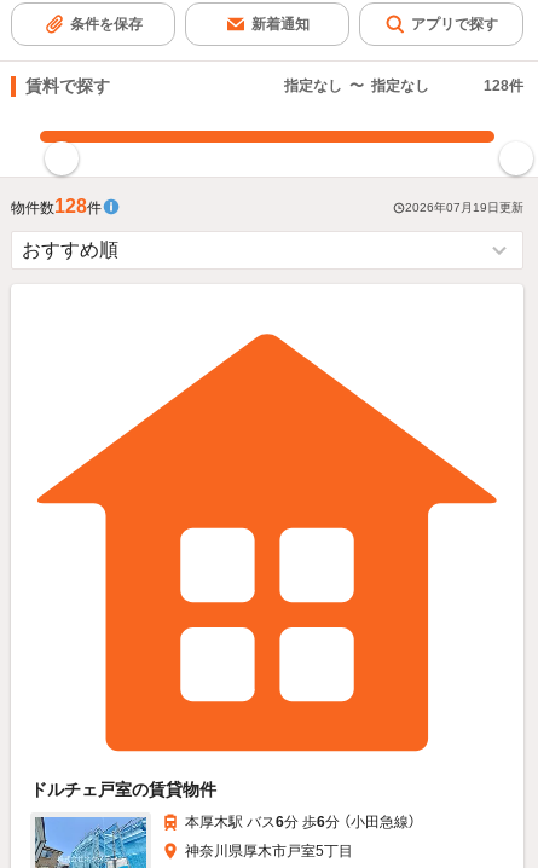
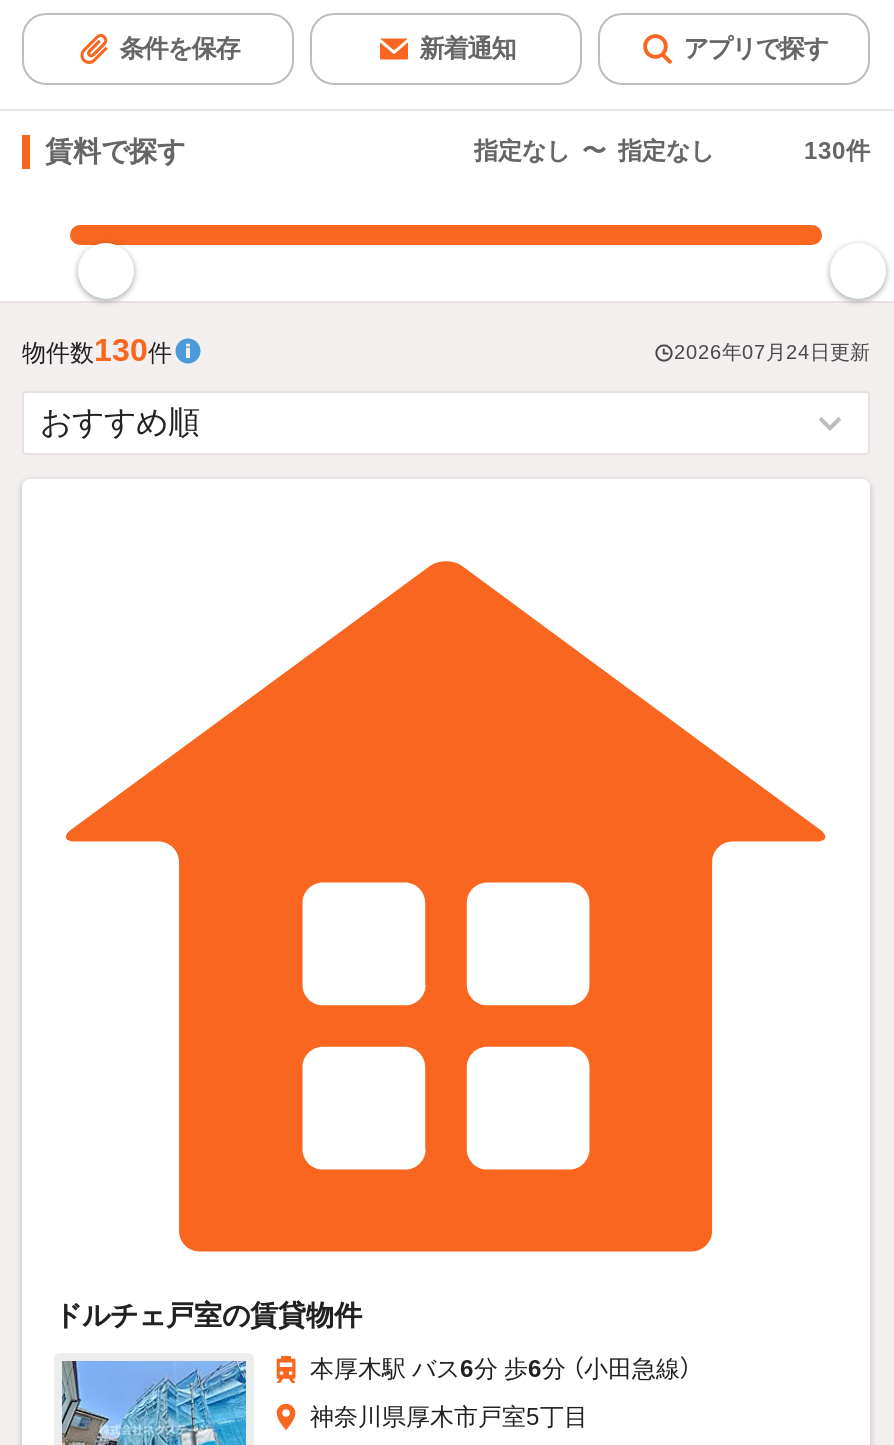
[484,77,523,94] 128件 -> [804,137,870,165] 130件
[11,196,102,216] 物件数128件 -> [22,333,172,367] 物件数130件
[405,201,523,214] 2026年07月19日更新 -> [674,342,870,364] 2026年07月24日更新

